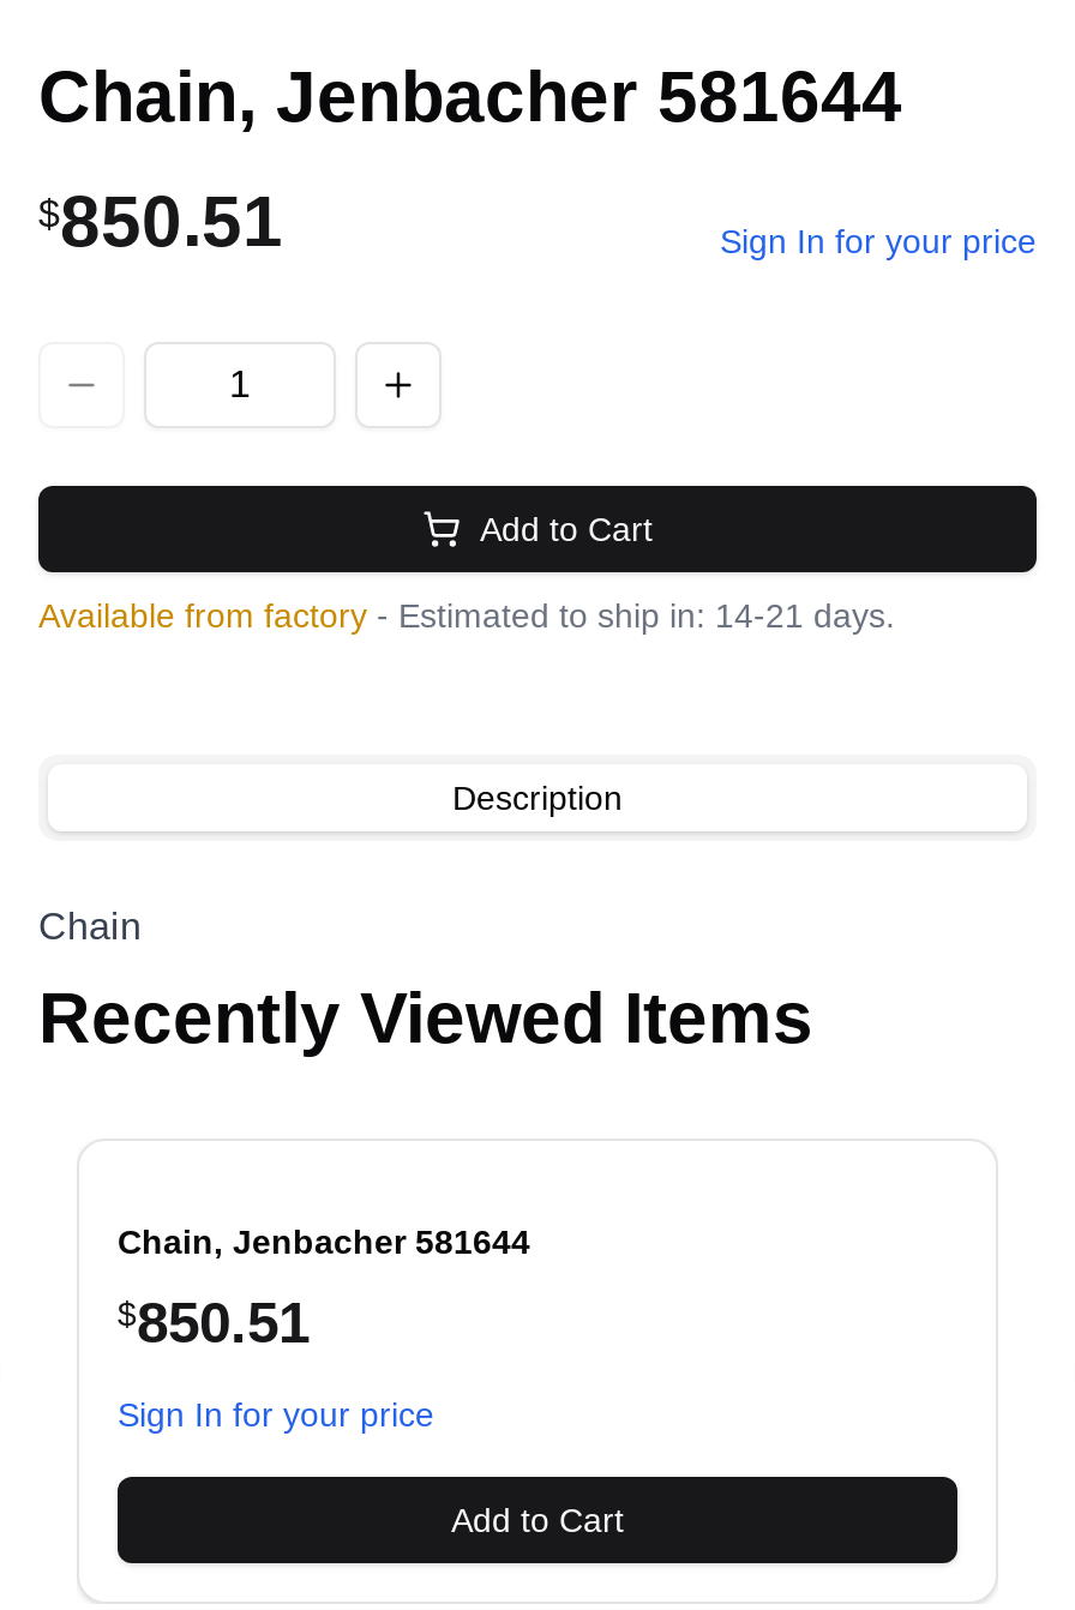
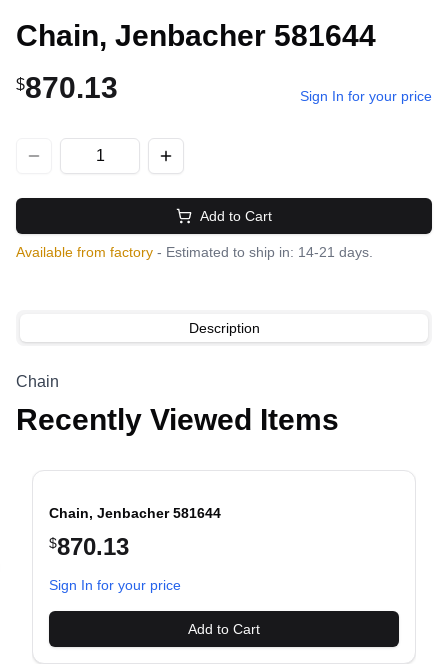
[38,181,283,260] $850.51 -> [16,71,118,104] $870.13
[118,1290,310,1354] $850.51 -> [49,533,129,560] $870.13

